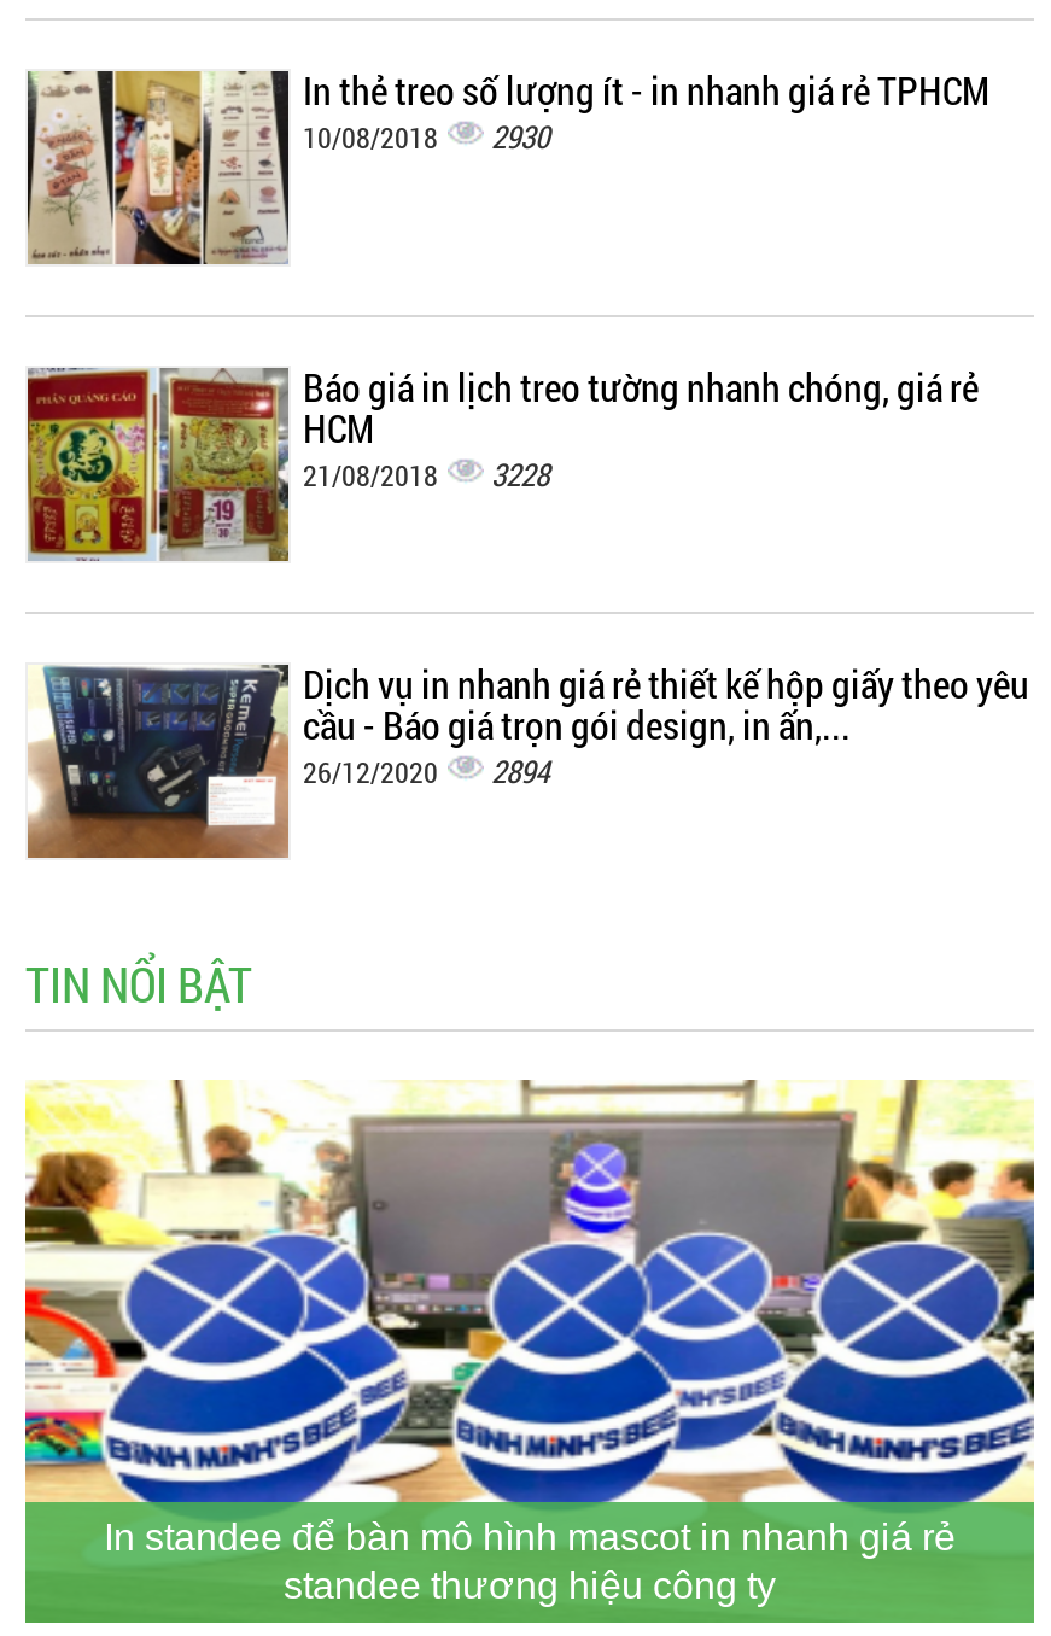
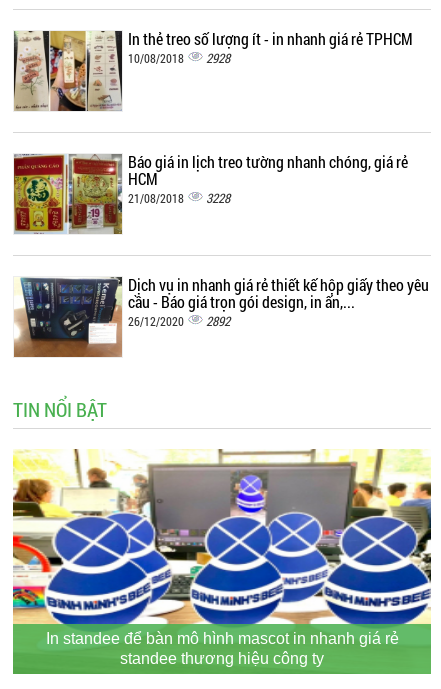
[303,115,549,158] 10/08/2018 2930 -> [128,49,230,67] 10/08/2018 2928
[303,749,549,793] 26/12/2020 2894 -> [128,312,230,330] 26/12/2020 2892

